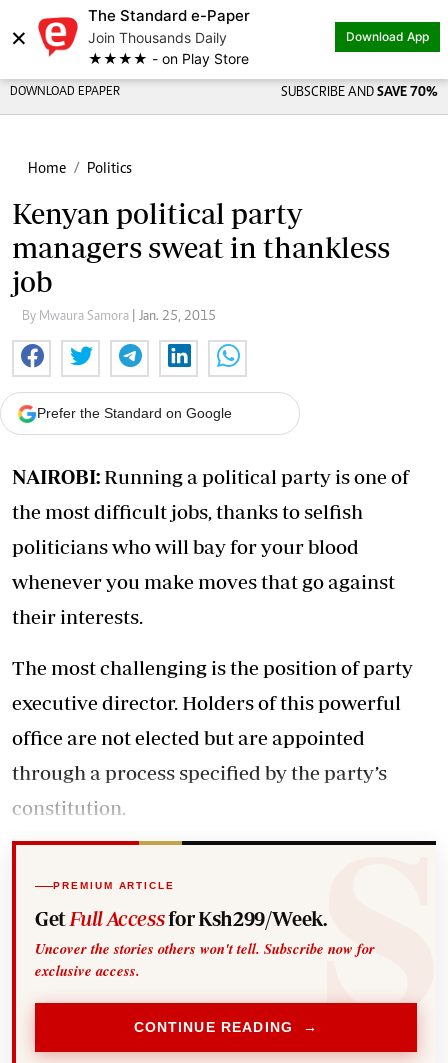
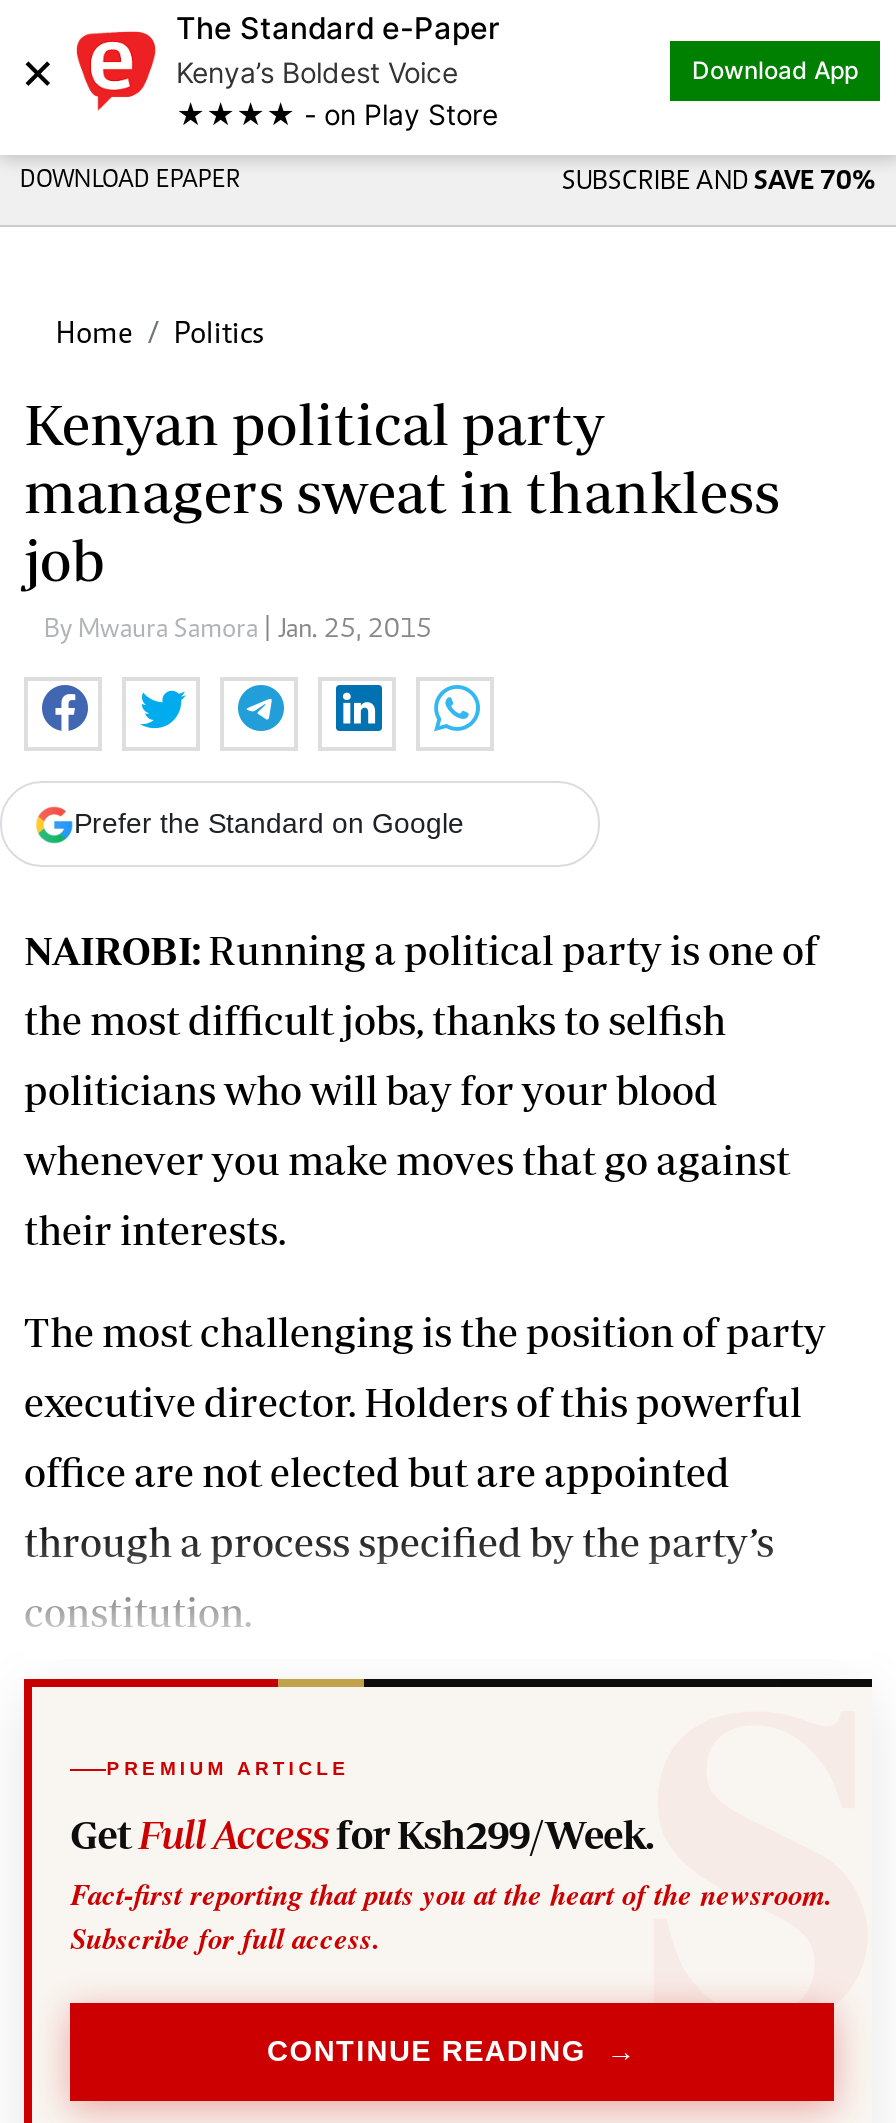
[88,29,227,46] Join Thousands Daily -> [176,55,458,89] Kenya’s Boldest Voice
[35,938,375,981] Uncover the stories others won't tell. Subscribe now for | exclusive access. -> [70,1873,832,1959] Fact-first reporting that puts you at the heart of the newsroom. | Subscribe for full access.

